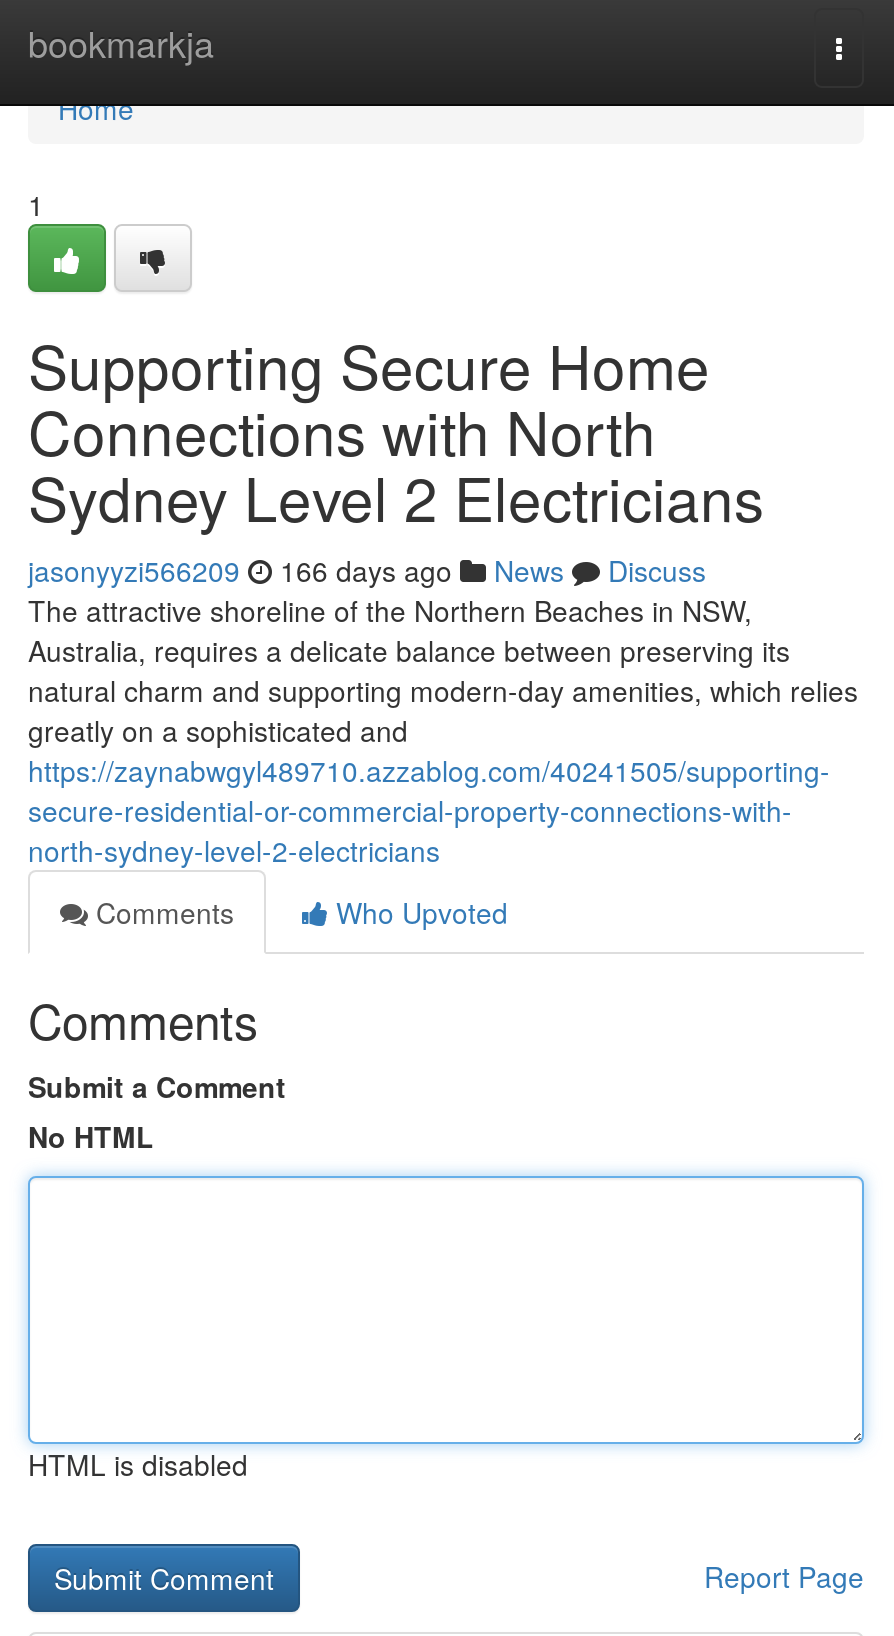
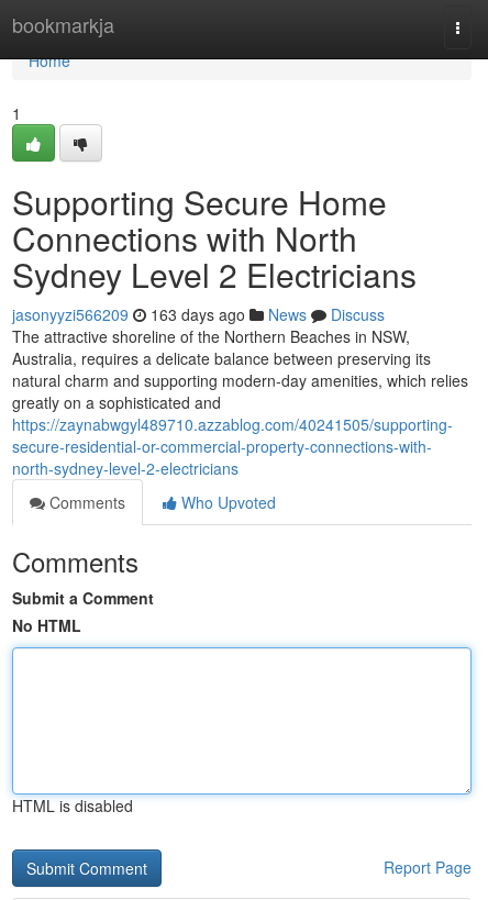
[28,550,706,590] jasonyyzi566209 166 days ago News Discuss -> [12,303,385,325] jasonyyzi566209 163 days ago News Discuss

